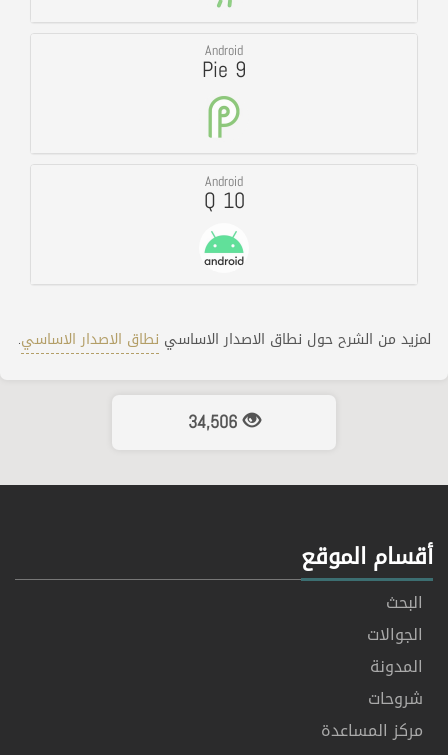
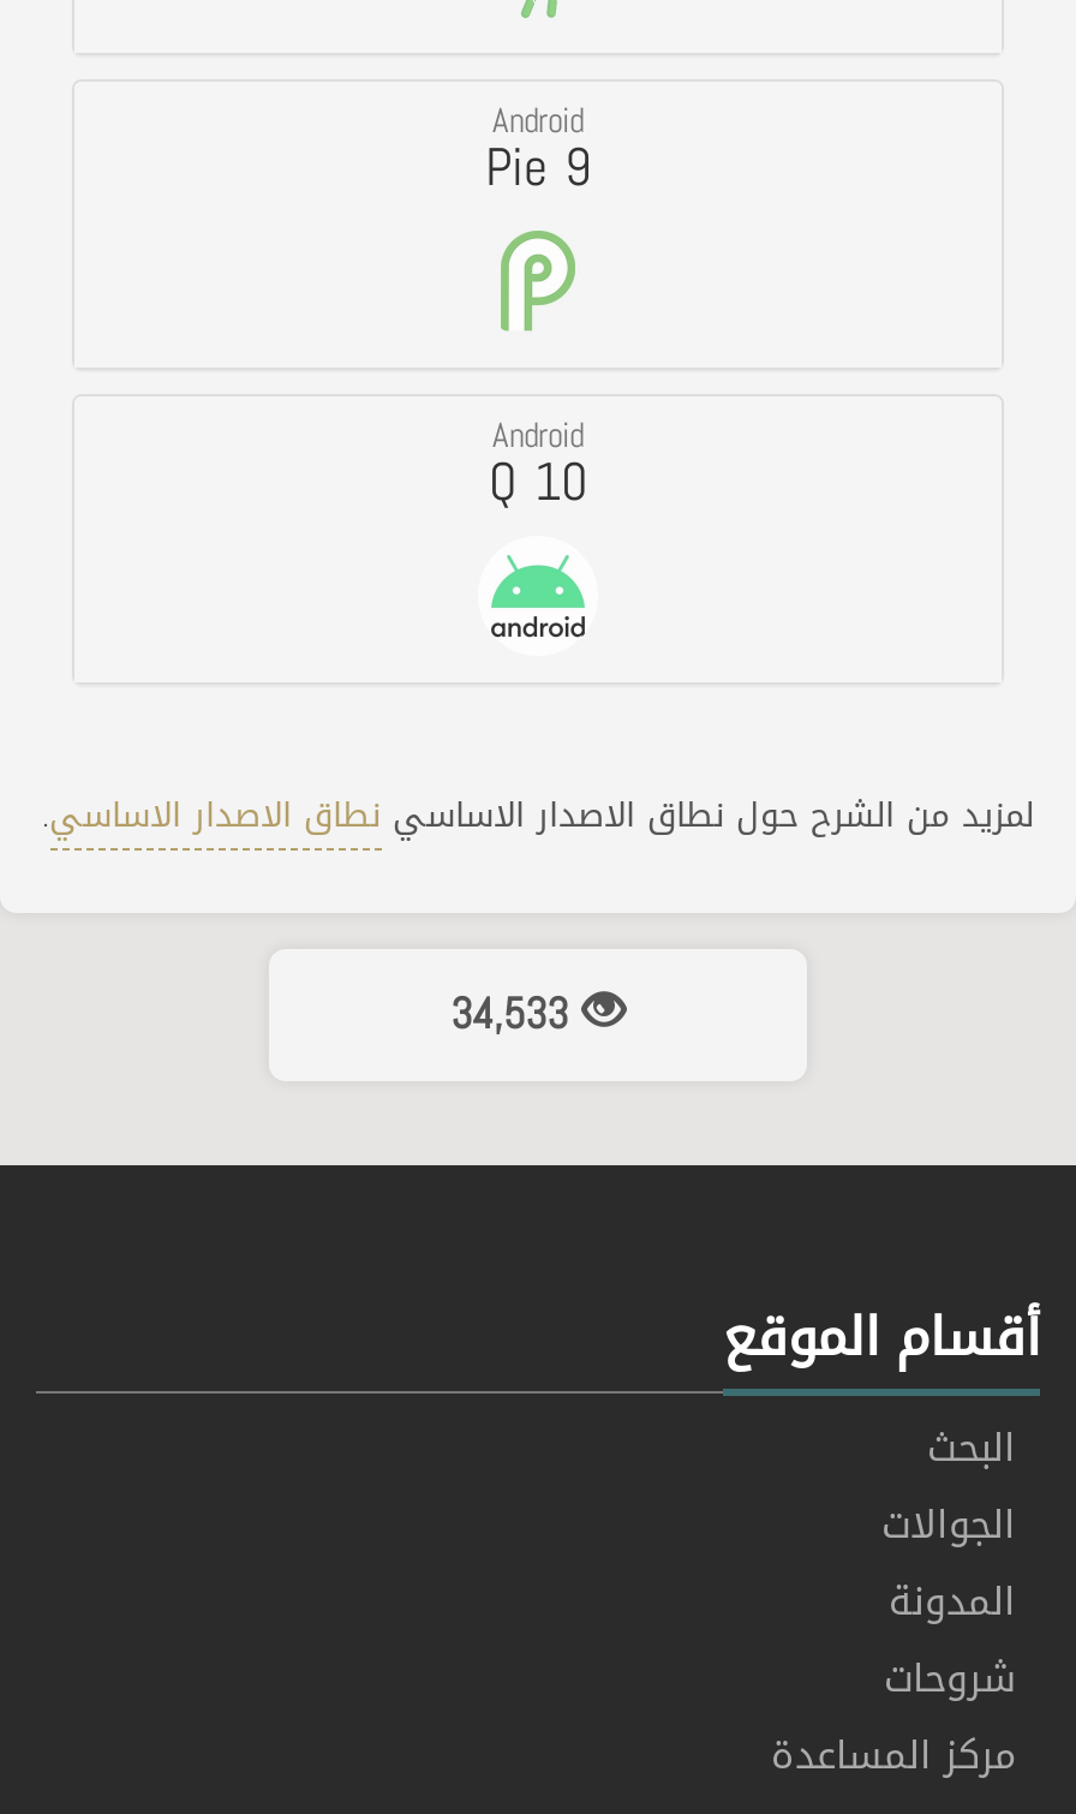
[187,405,236,439] 34,506 -> [450,974,568,1056] 34,533

